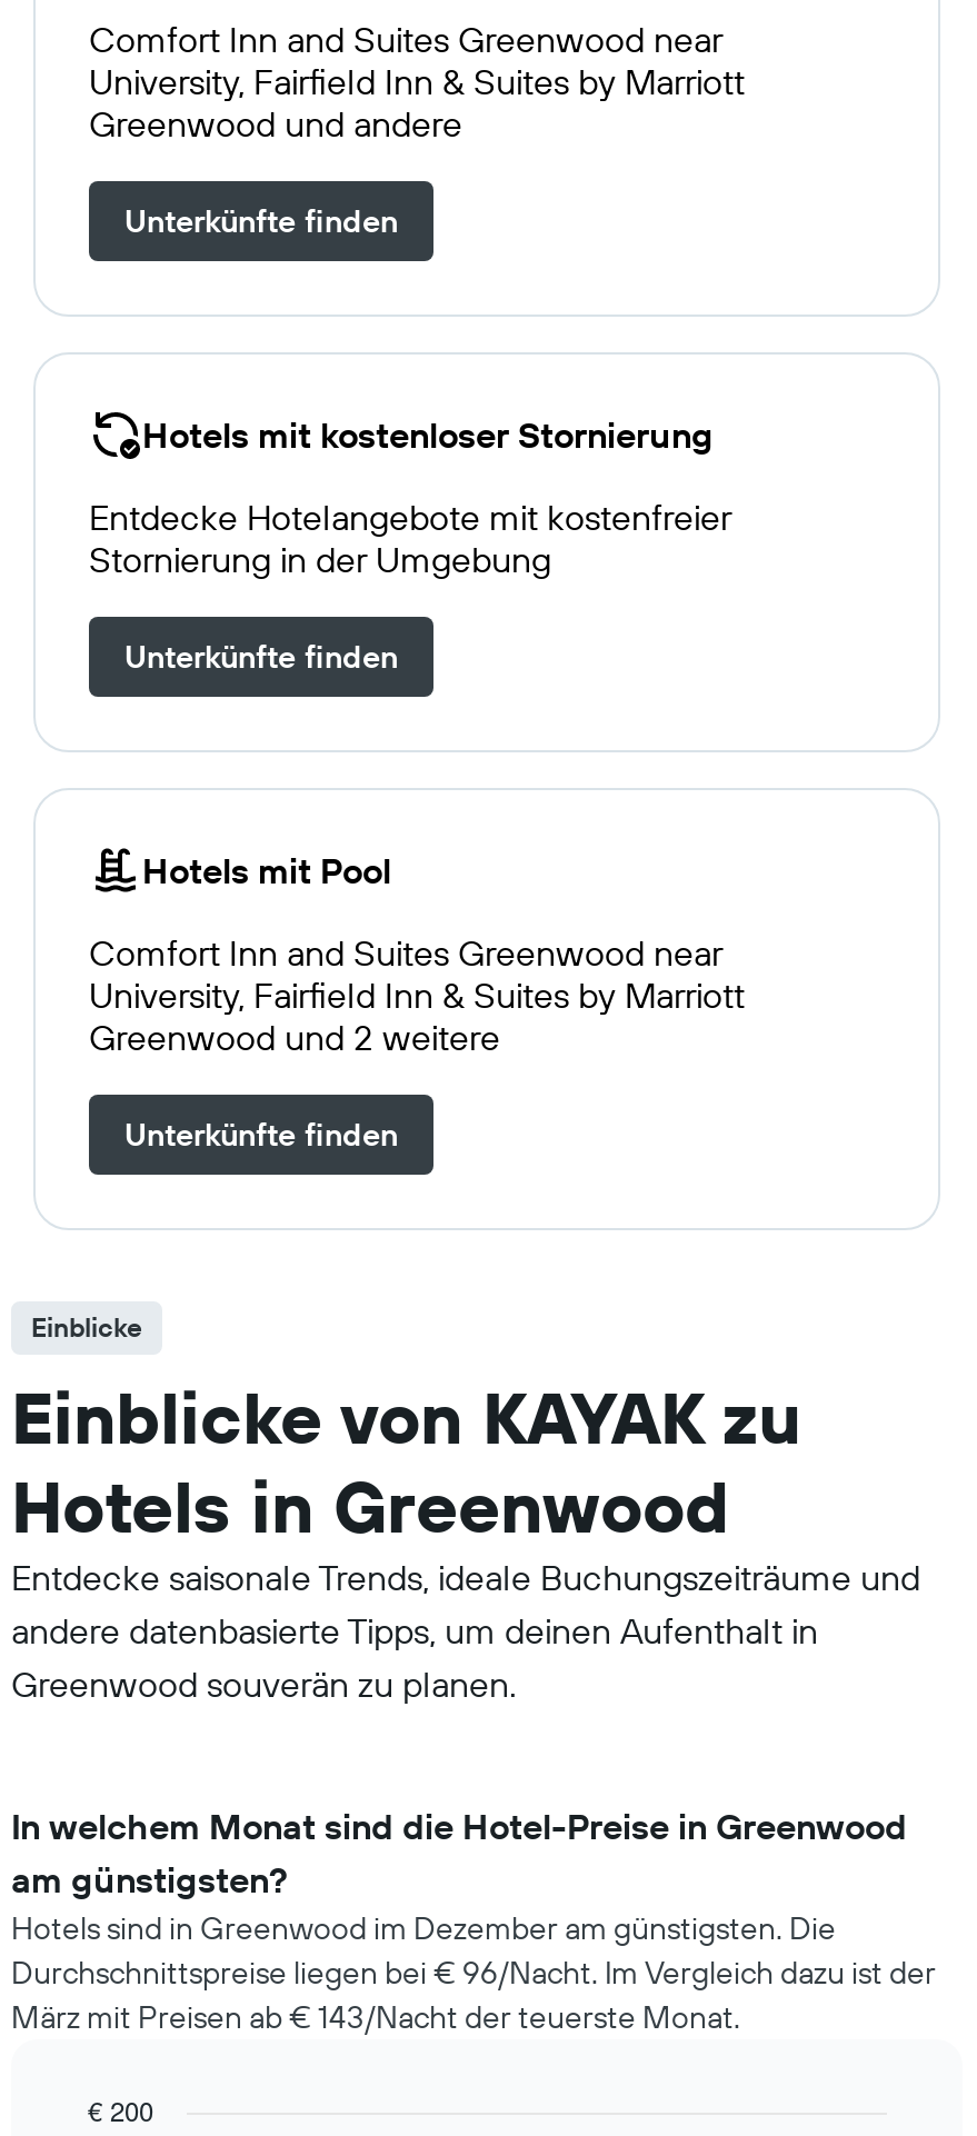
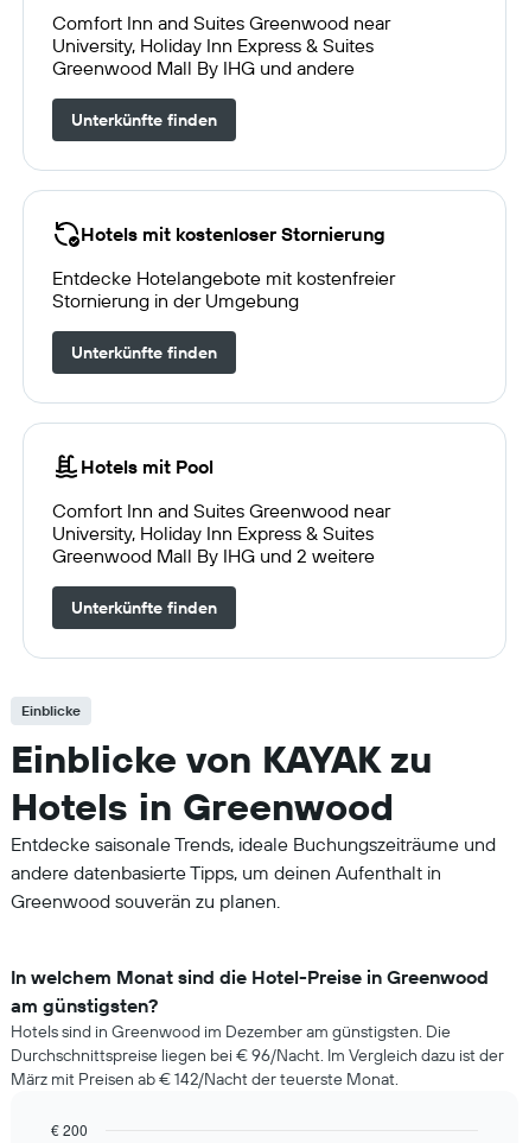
[89,58,745,145] University, Fairfield Inn & Suites by Marriott | Greenwood und andere -> [52,33,374,79] University, Holiday Inn Express & Suites | Greenwood Mall By IHG und andere
[89,972,745,1058] University, Fairfield Inn & Suites by Marriott | Greenwood und 2 weitere -> [52,521,375,567] University, Holiday Inn Express & Suites | Greenwood Mall By IHG und 2 weitere
[11,1996,740,2036] März mit Preisen ab € 143/Nacht der teuerste Monat. -> [11,1068,399,1089] März mit Preisen ab € 142/Nacht der teuerste Monat.

